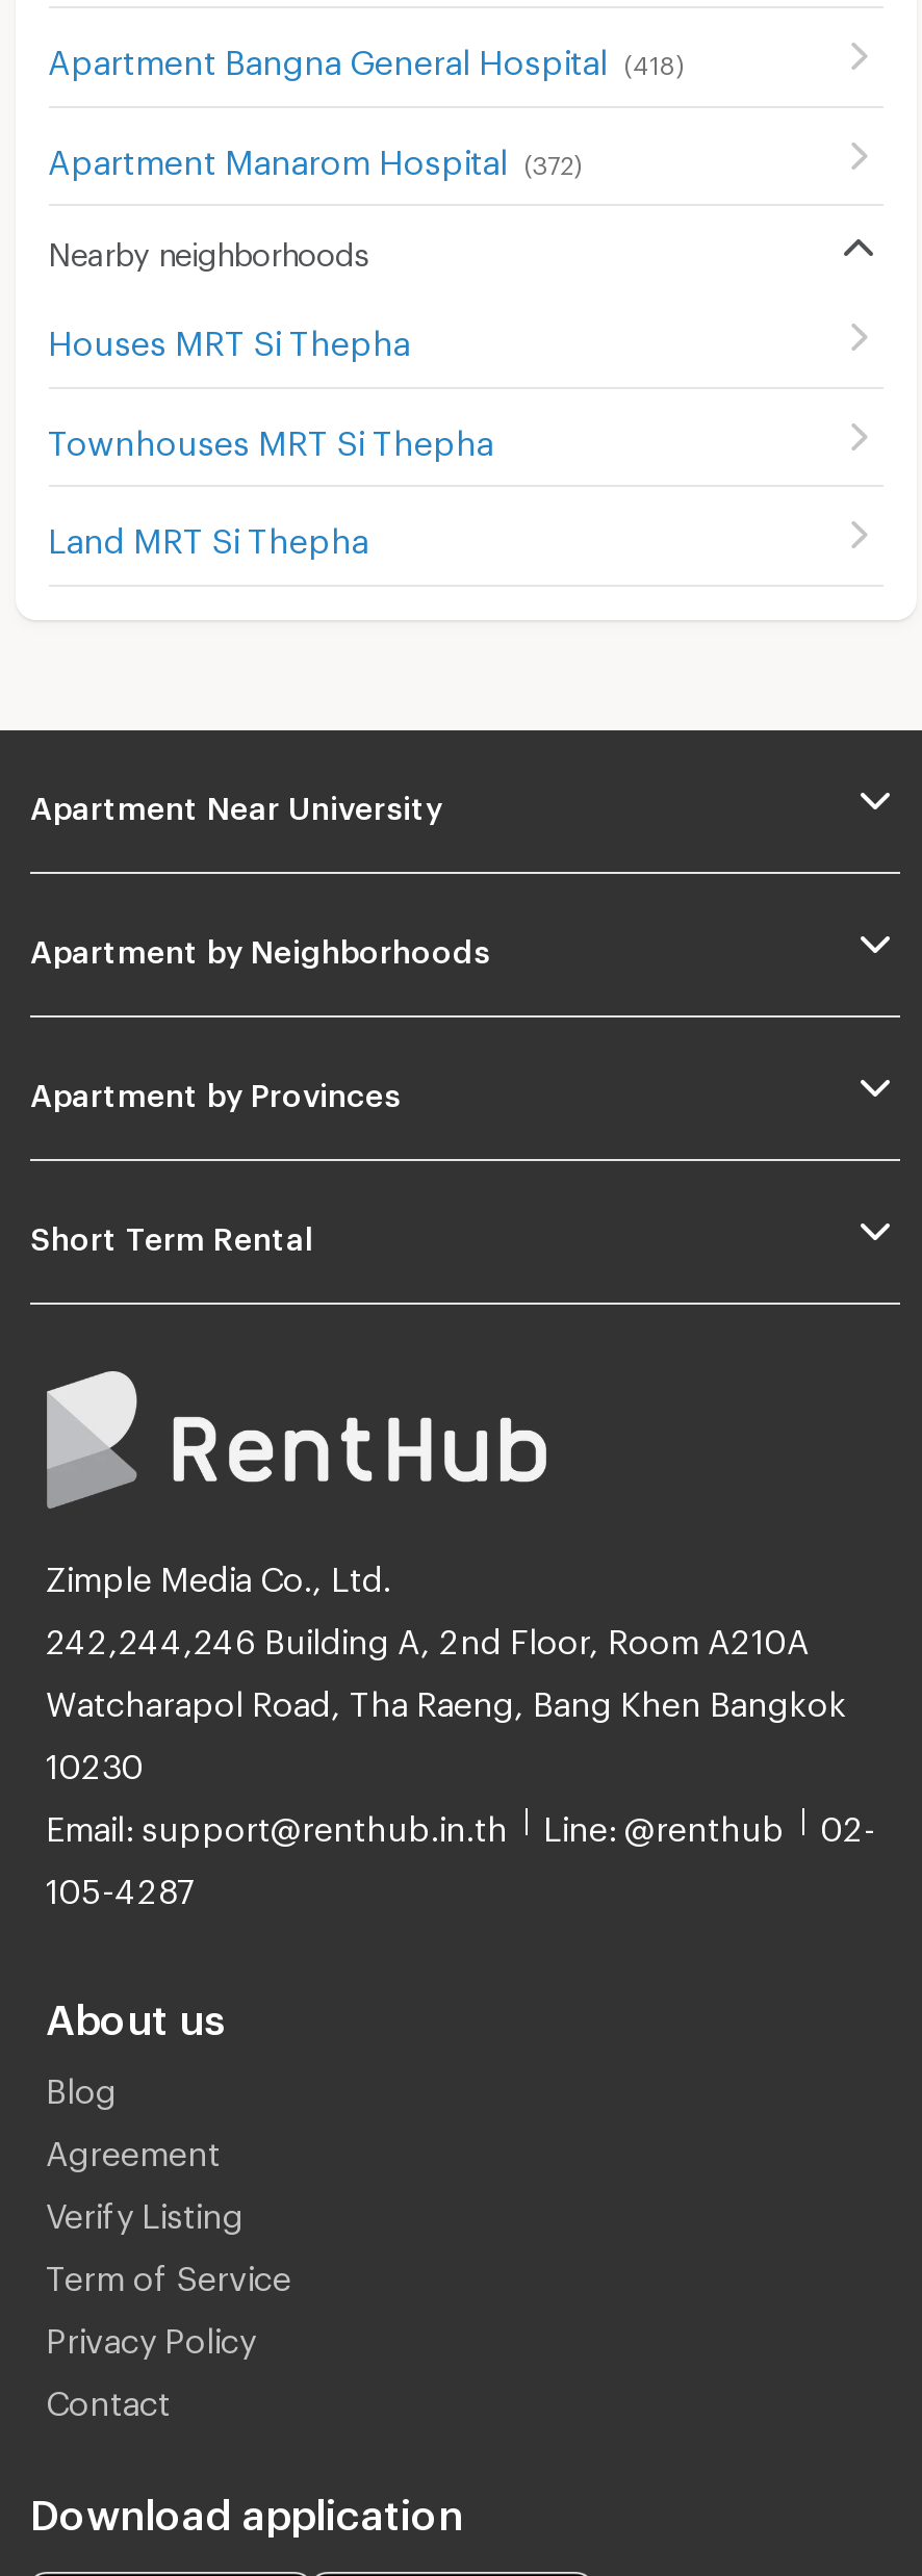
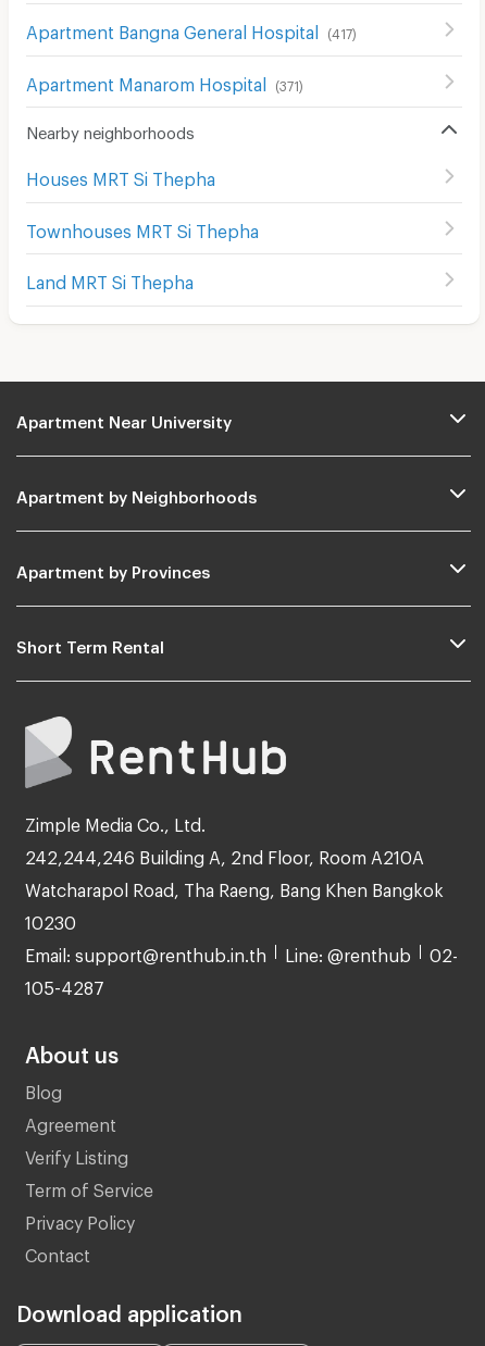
[48,42,685,71] Apartment Bangna General Hospital (418) -> [26,22,356,37] Apartment Bangna General Hospital (417)
[48,141,583,170] Apartment Manarom Hospital (372) -> [26,74,303,89] Apartment Manarom Hospital (371)

